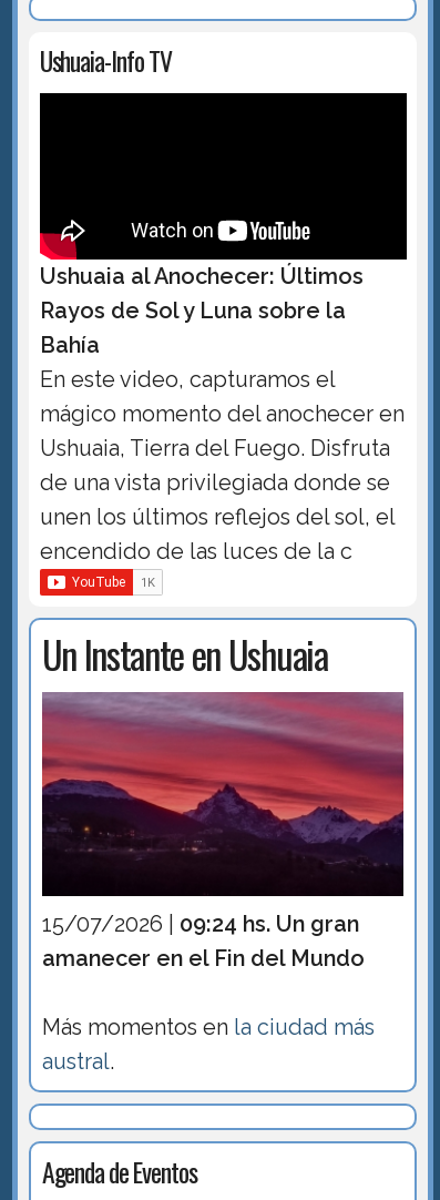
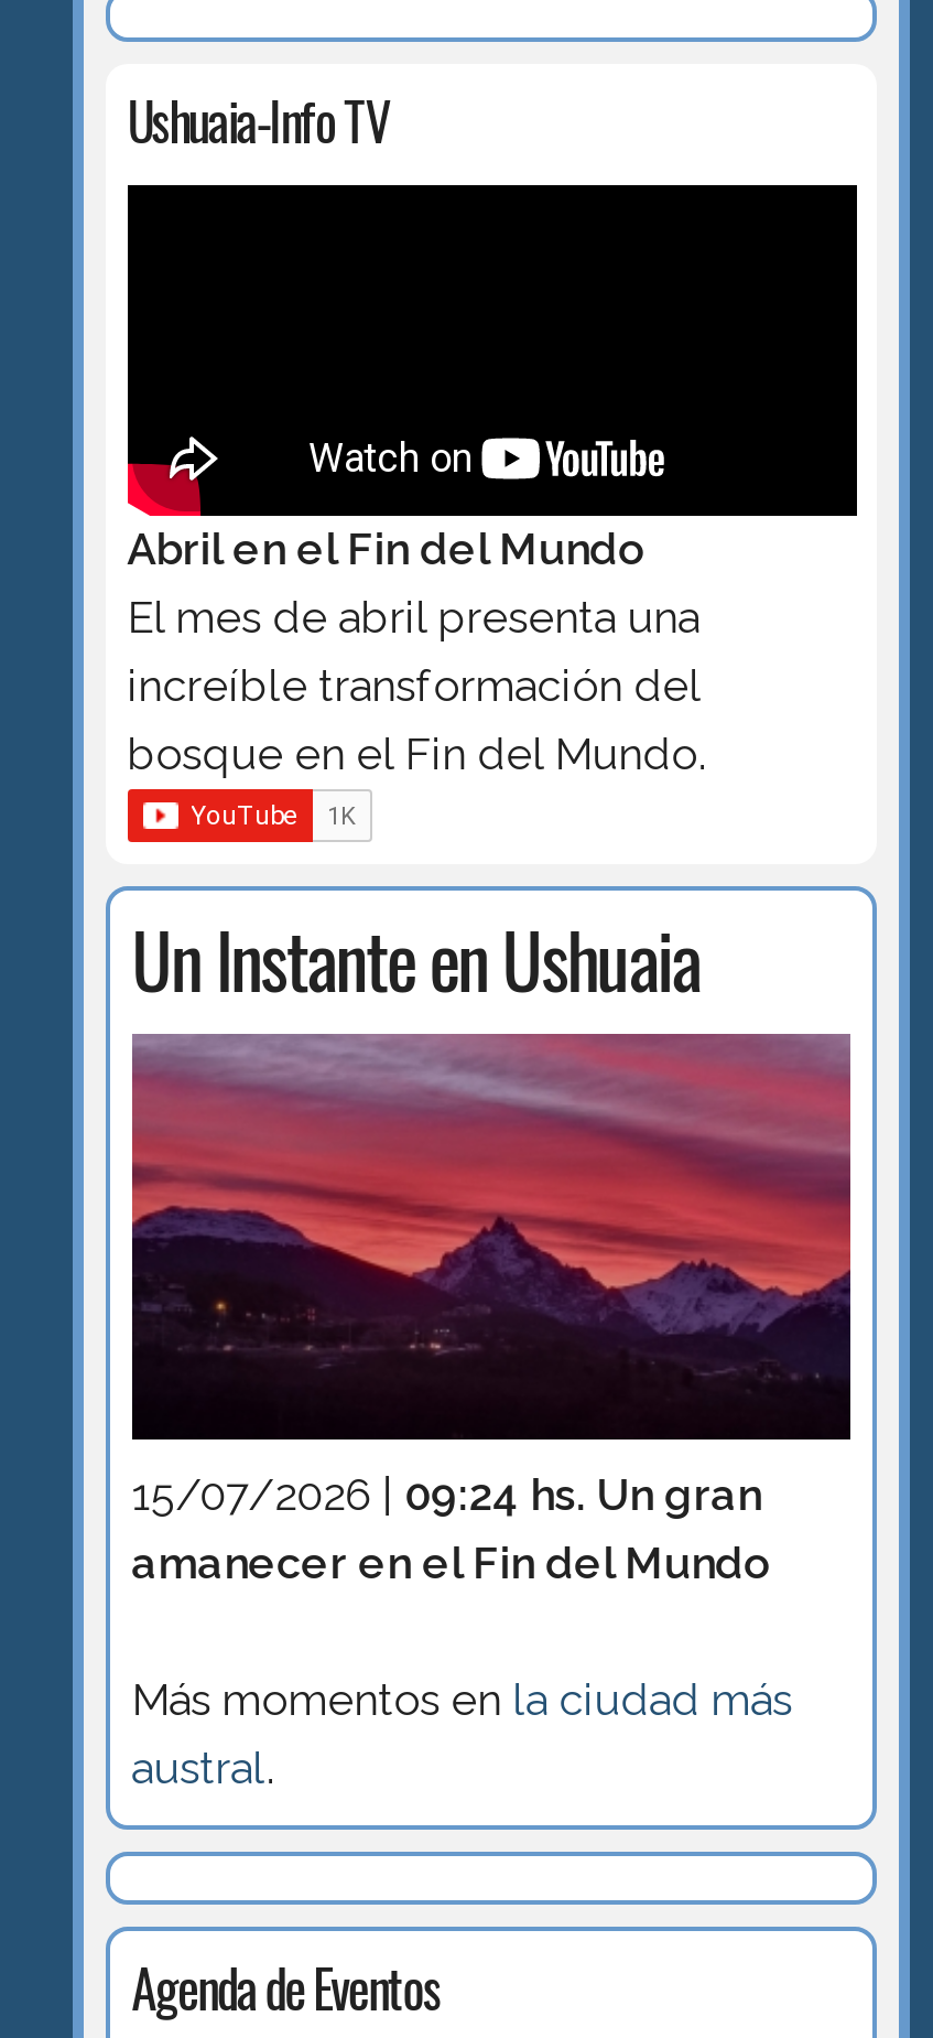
[39,263,404,564] Ushuaia al Anochecer: Últimos | Rayos de Sol y Luna sobre la | Bahía | En este video, capturamos el | mágico momento del anochecer en | Ushuaia, Tierra del Fuego. Disfruta | de una vista privilegiada donde se | unen los últimos reflejos del sol, el | encendido de las luces de la c -> [127,522,706,780] Abril en el Fin del Mundo | El mes de abril presenta una | increíble transformación del | bosque en el Fin del Mundo.

